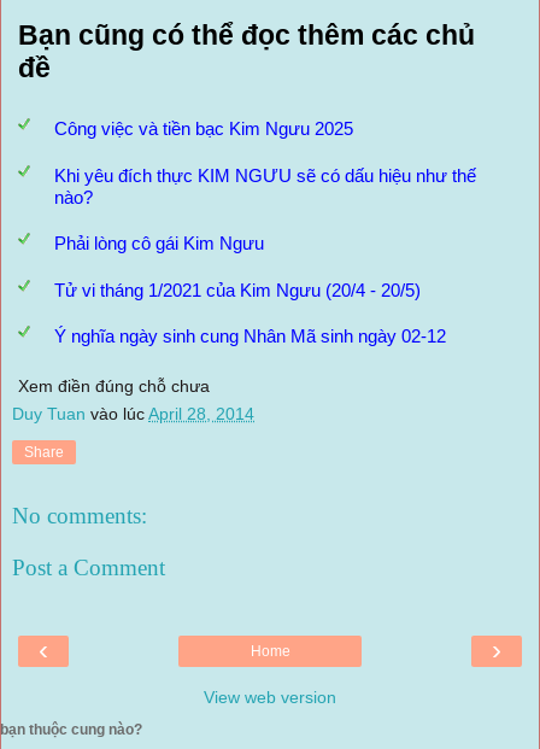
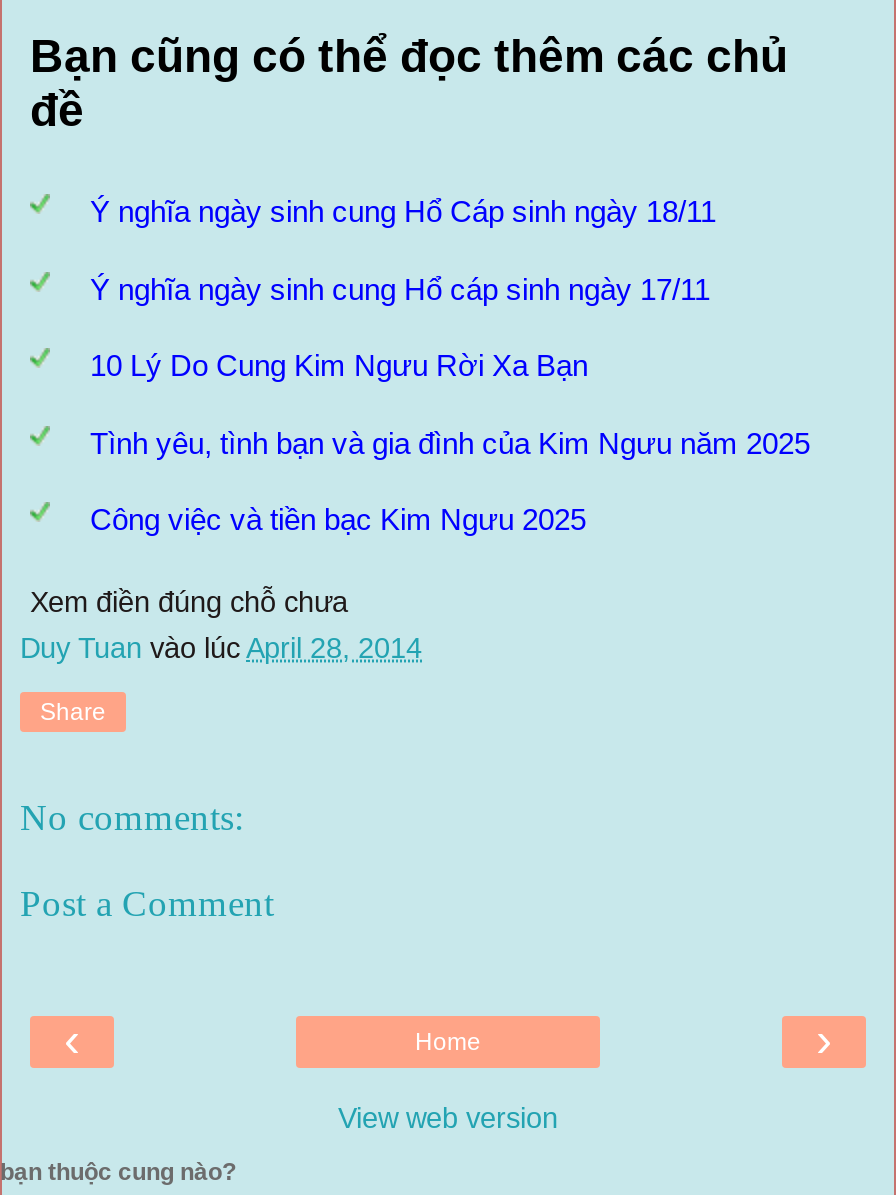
none -> [90,195,810,460] Ý nghĩa ngày sinh cung Hổ Cáp sinh ngày 18/11 | Ý nghĩa ngày sinh cung Hổ cáp sinh ngày 17/11 | 10 Lý Do Cung Kim Ngưu Rời Xa Bạn | Tình yêu, tình bạn và gia đình của Kim Ngưu năm 2025
moved [54,119,353,139] -> [90,503,586,537]: Công việc và tiền bạc Kim Ngưu 2025
[54,165,476,347] Khi yêu đích thực KIM NGƯU sẽ có dấu hiệu như thế | nào? | Phải lòng cô gái Kim Ngưu | Tử vi tháng 1/2021 của Kim Ngưu (20/4 - 20/5) | Ý nghĩa ngày sinh cung Nhân Mã sinh ngày 02-12 -> none

